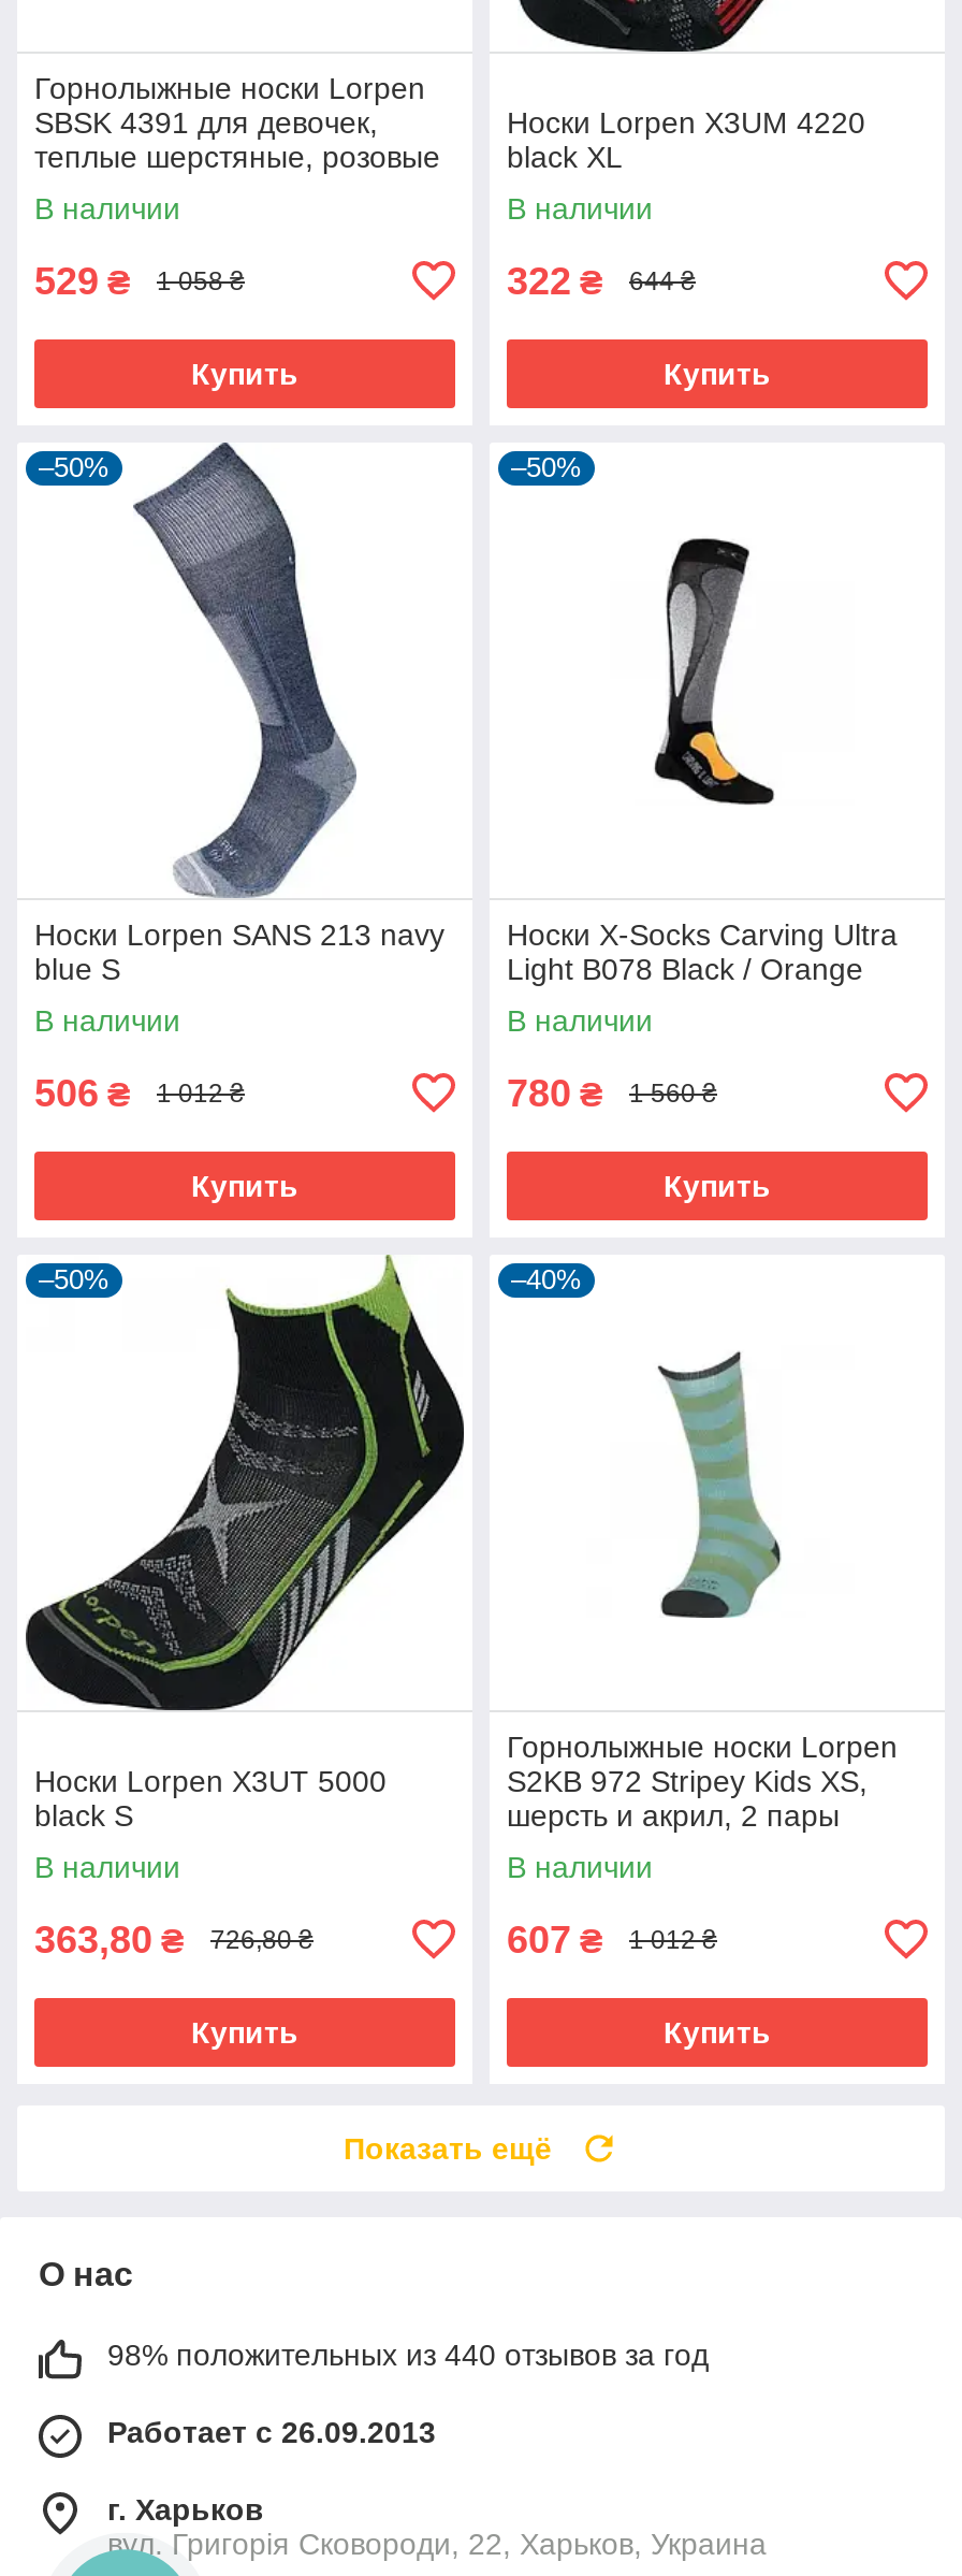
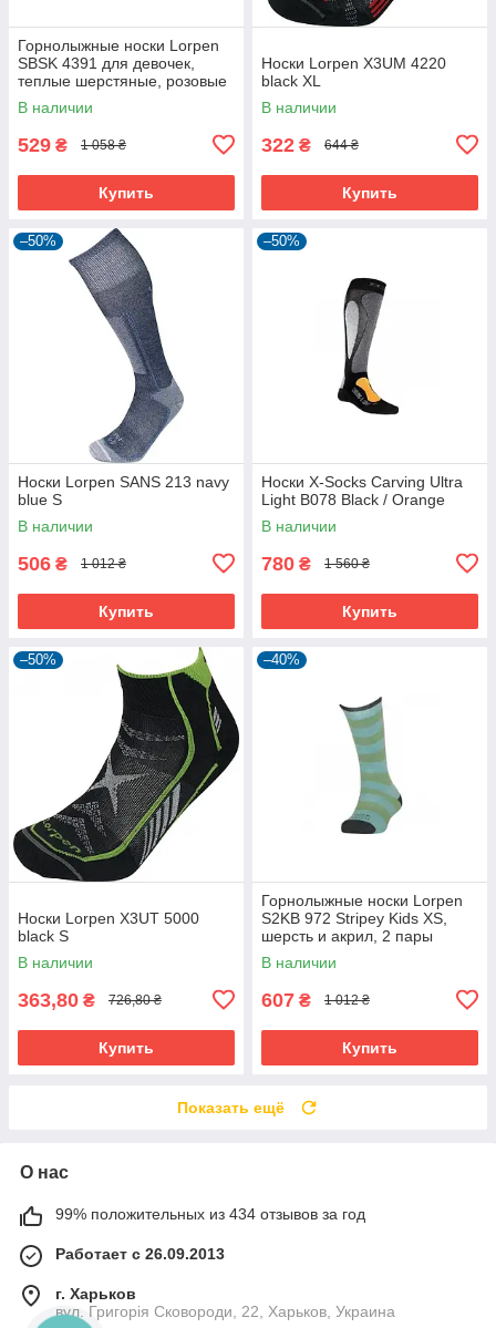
[107,2337,709,2371] 98% положительных из 440 отзывов за год -> [55,1205,365,1223] 99% положительных из 434 отзывов за год

